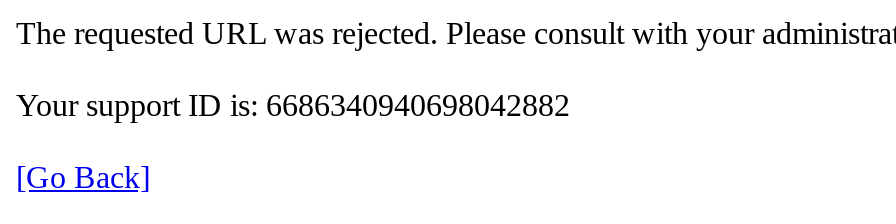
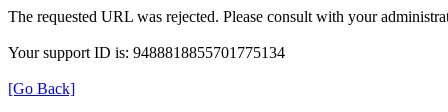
[16,88,570,122] Your support ID is: 6686340940698042882 -> [8,44,285,61] Your support ID is: 9488818855701775134

